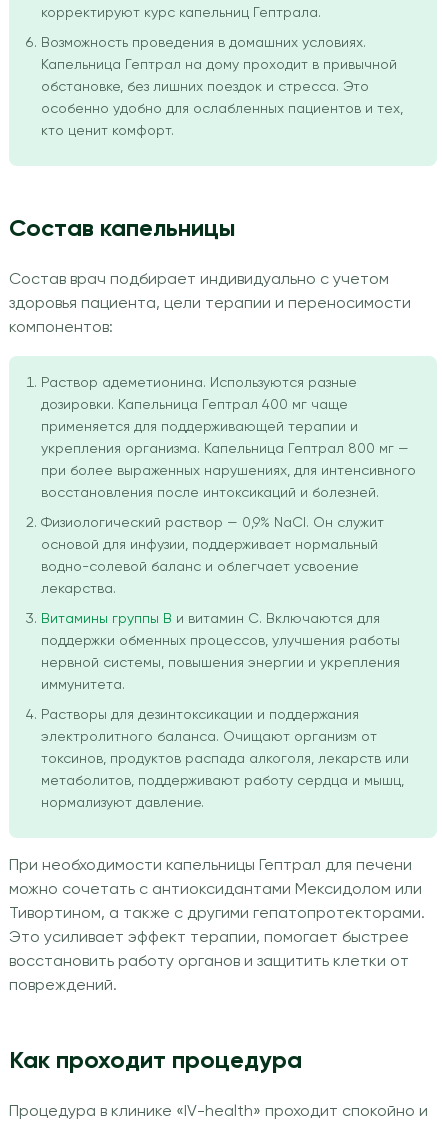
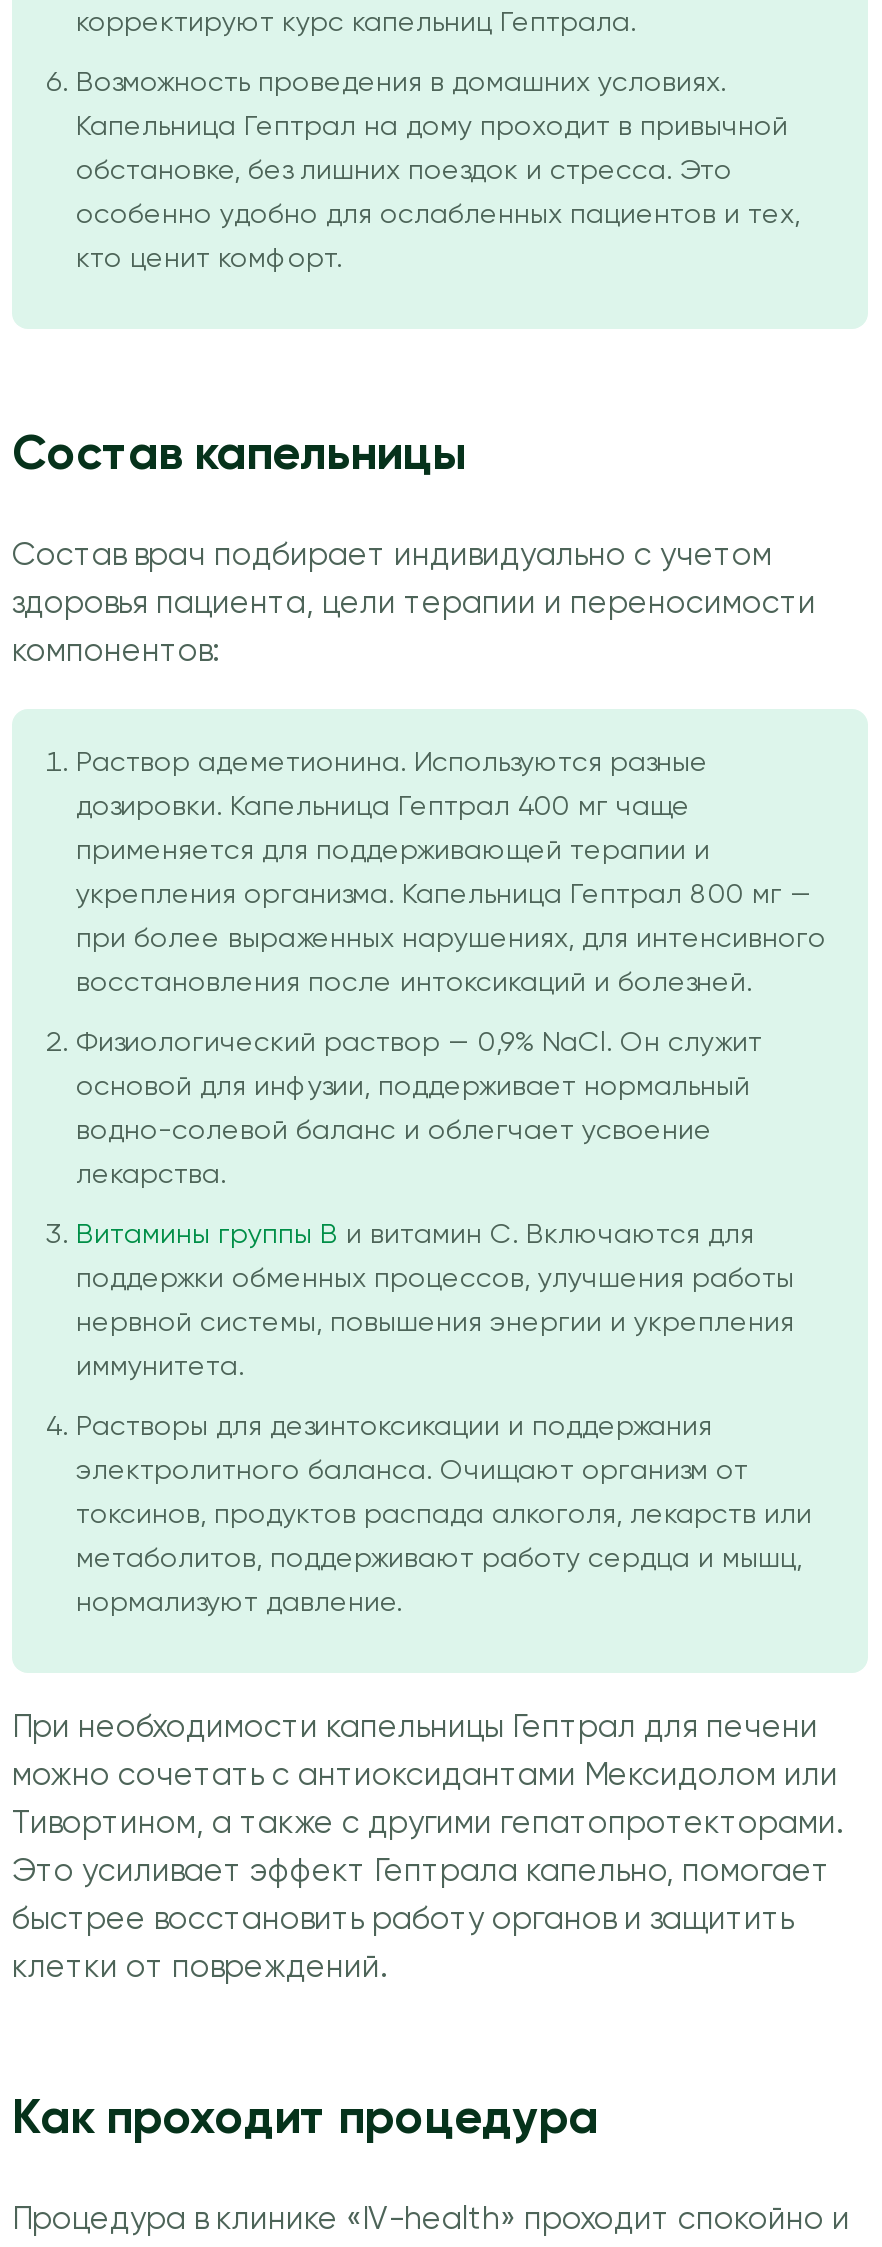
[9,930,409,946] Это усиливает эффект терапии, помогает быстрее -> [12,1857,830,1889] Это усиливает эффект Гептрала капельно, помогает
[9,954,409,970] восстановить работу органов и защитить клетки от -> [12,1905,794,1937] быстрее восстановить работу органов и защитить
[9,978,117,994] повреждений. -> [12,1953,388,1985] клетки от повреждений.

